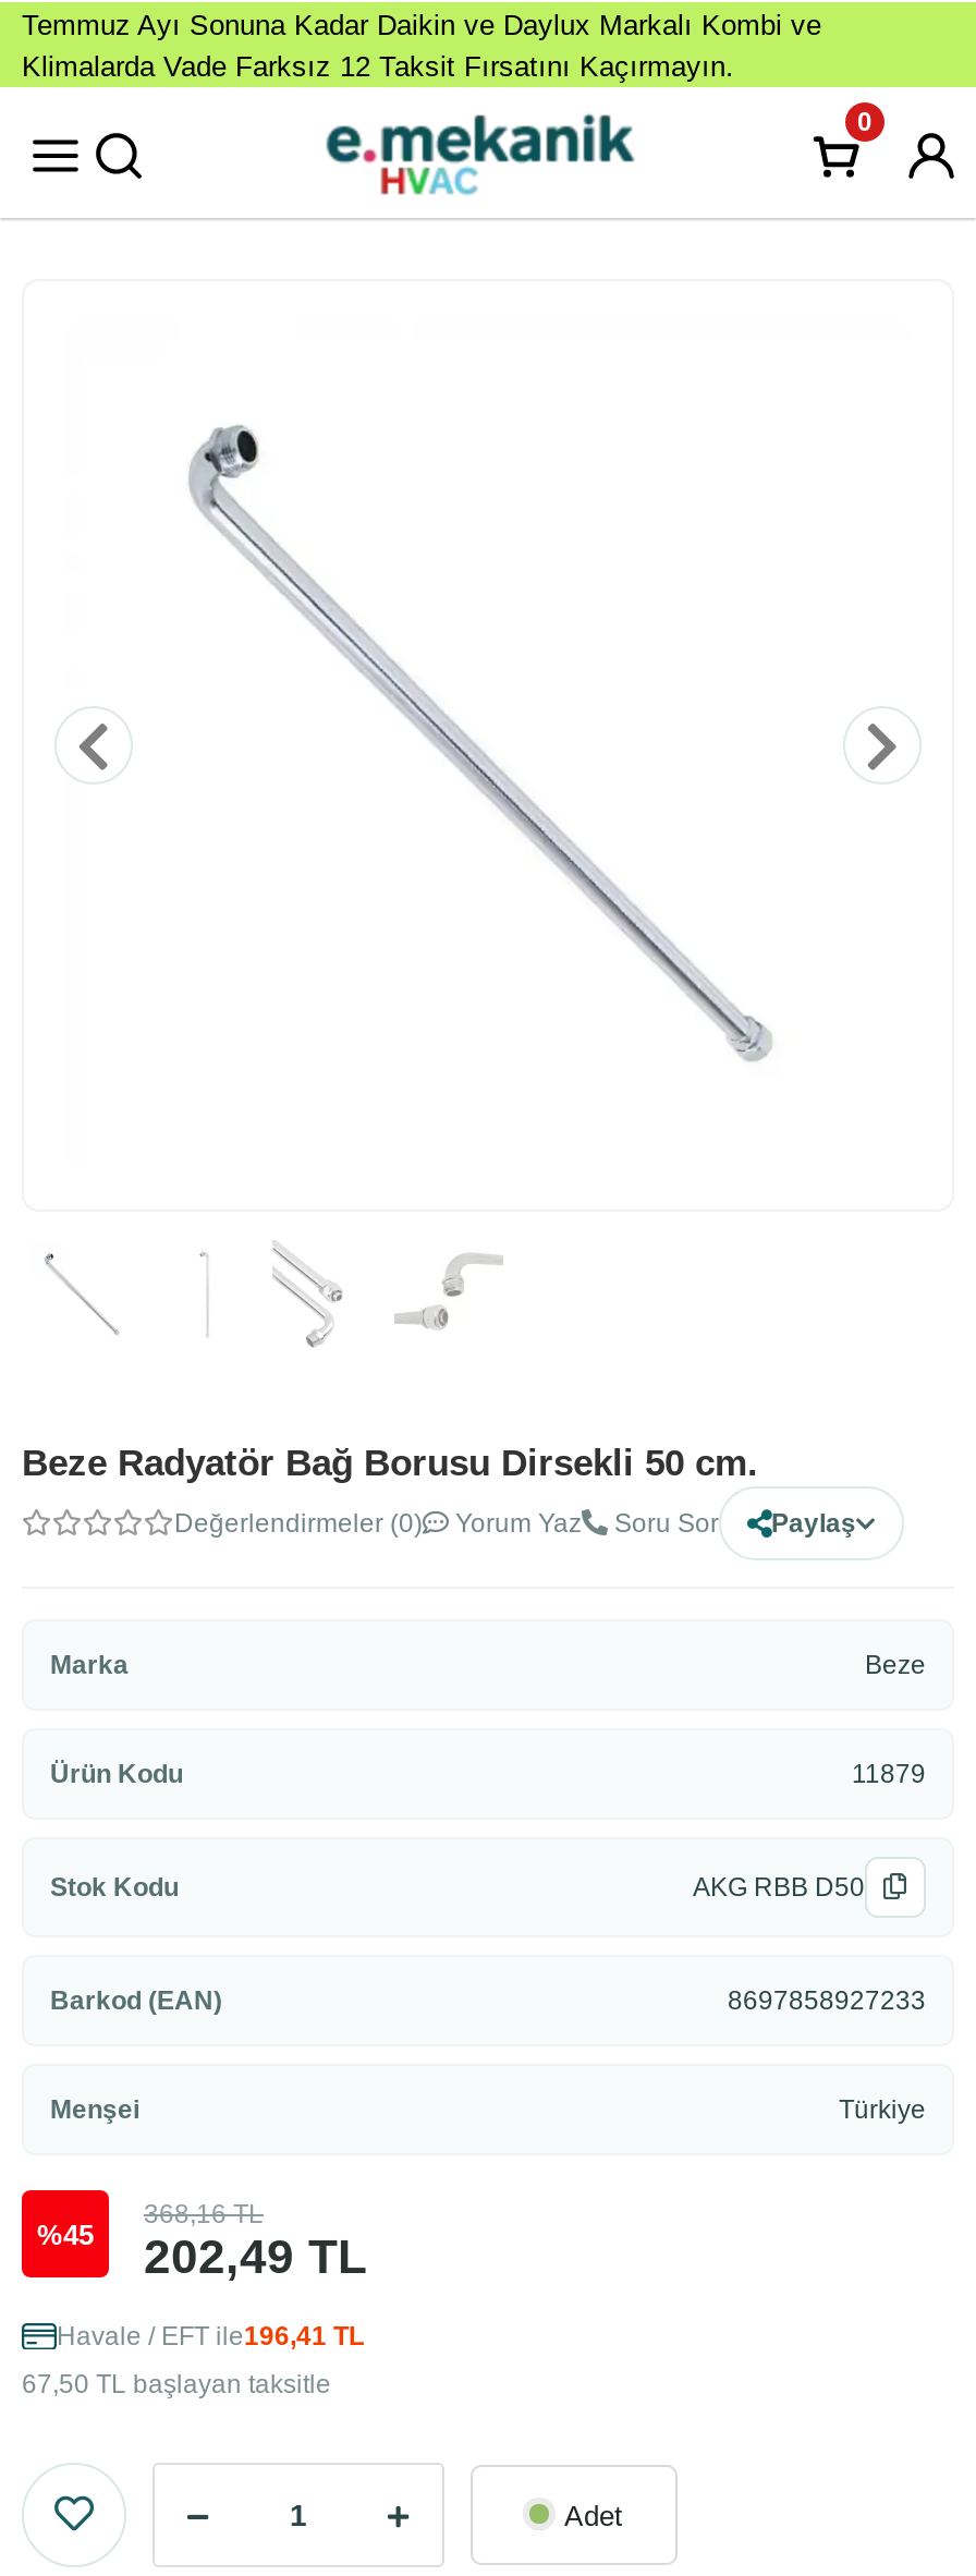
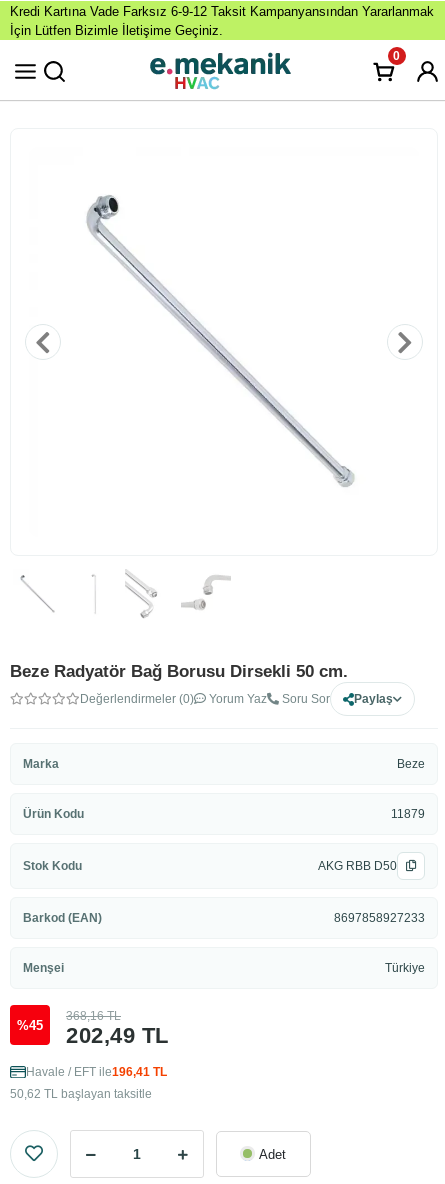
[22,9,821,83] Temmuz Ayı Sonuna Kadar Daikin ve Daylux Markalı Kombi ve | Klimalarda Vade Farksız 12 Taksit Fırsatını Kaçırmayın. -> [10,4,434,38] Kredi Kartına Vade Farksız 6-9-12 Taksit Kampanyansından Yararlanmak | İçin Lütfen Bizimle İletişime Geçiniz.
[22,2369,331,2399] 67,50 TL başlayan taksitle -> [10,1087,152,1101] 50,62 TL başlayan taksitle

